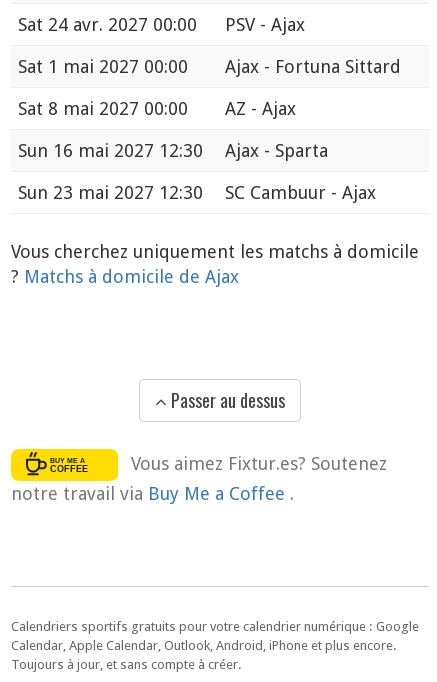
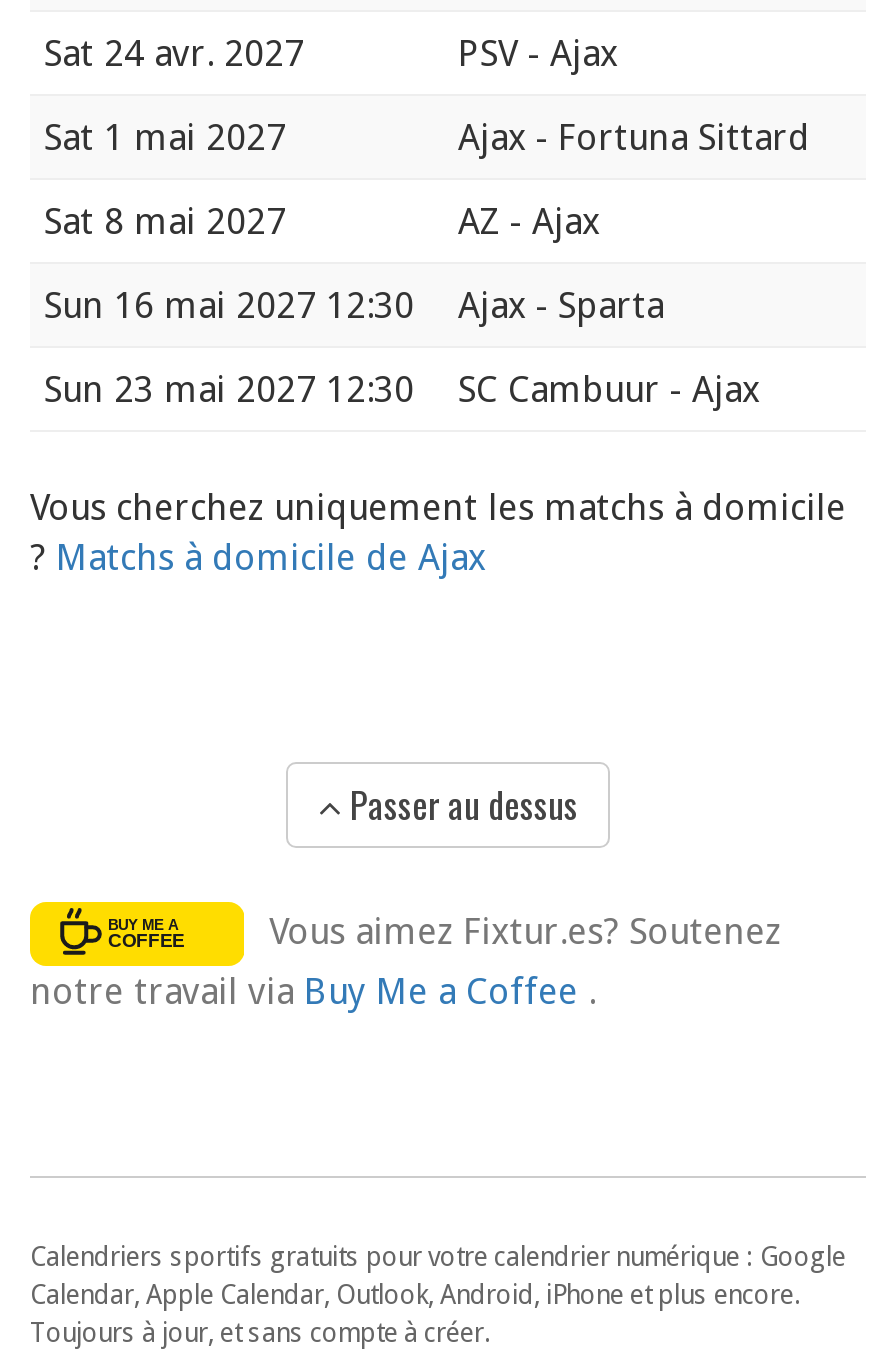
[18,14,197,35] Sat 24 avr. 2027 00:00 -> [44,33,304,75] Sat 24 avr. 2027
[18,56,188,77] Sat 1 mai 2027 00:00 -> [44,117,286,159] Sat 1 mai 2027
[18,98,188,119] Sat 8 mai 2027 00:00 -> [44,201,286,243] Sat 8 mai 2027

